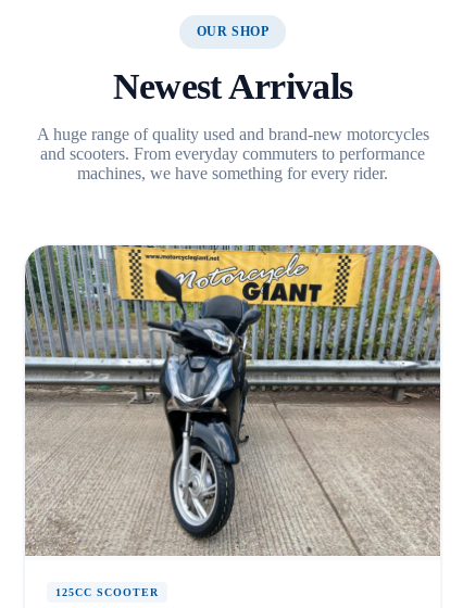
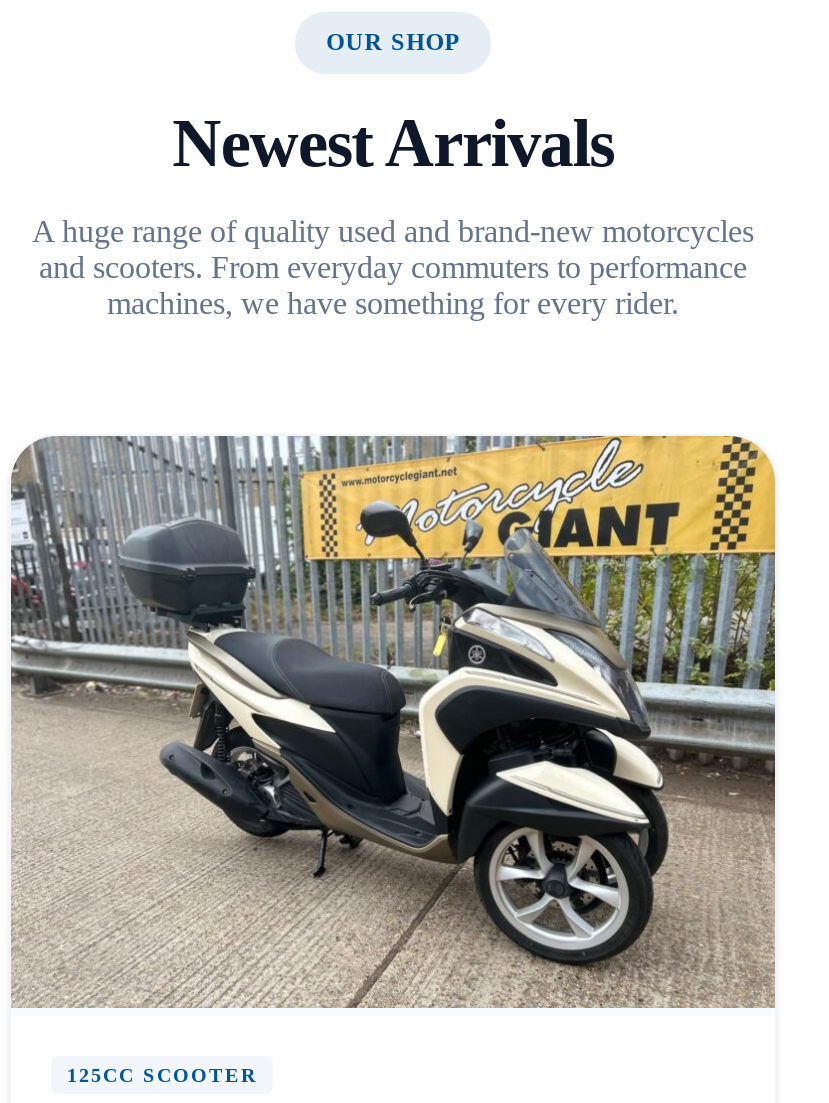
[24,244,441,555] [image] -> [11,434,777,1006] [image]

